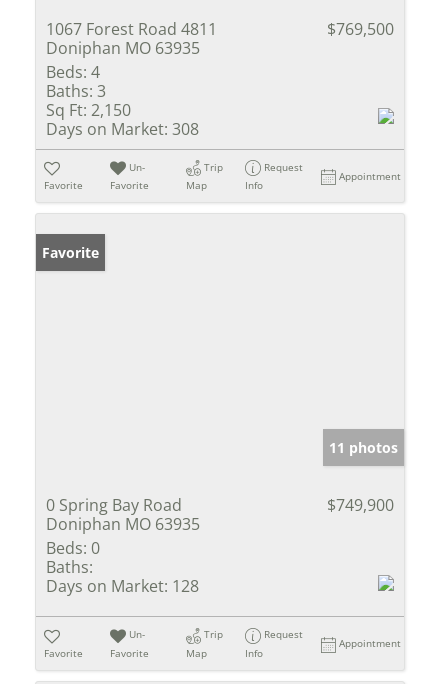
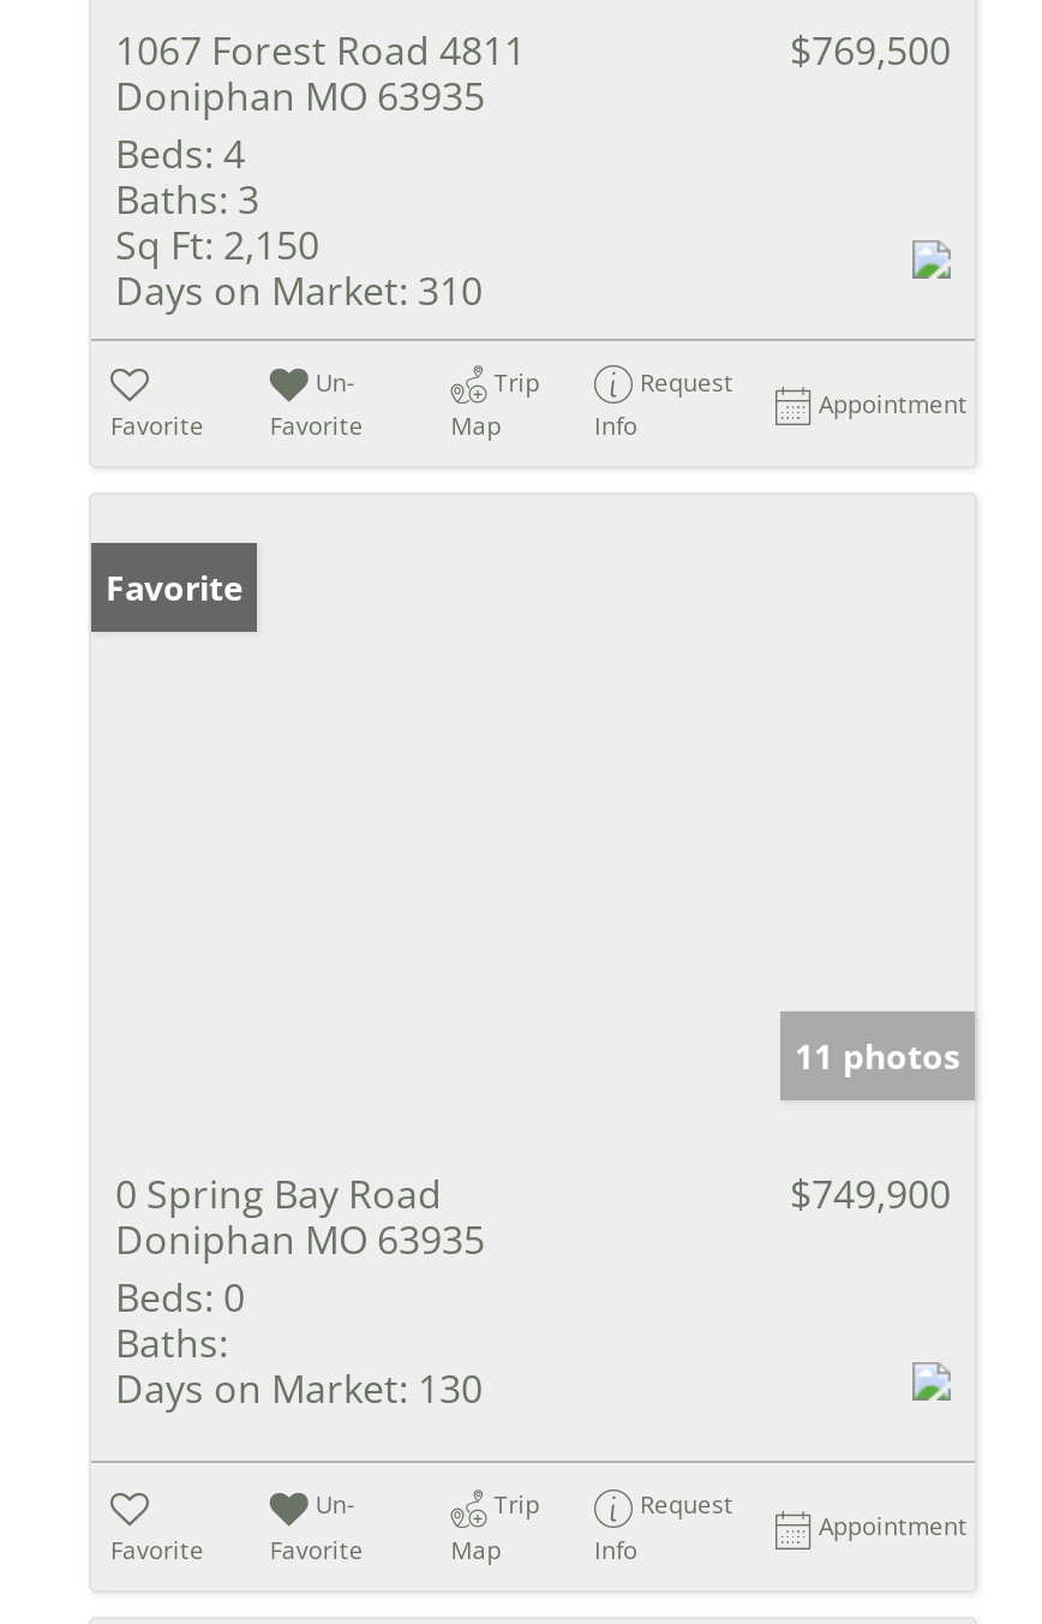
[46,118,199,140] Days on Market: 308 -> [115,264,483,317] Days on Market: 310
[46,575,199,597] Days on Market: 128 -> [115,1363,483,1416] Days on Market: 130

